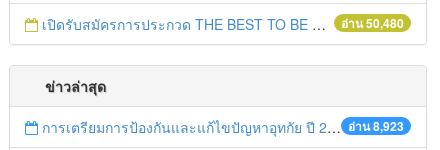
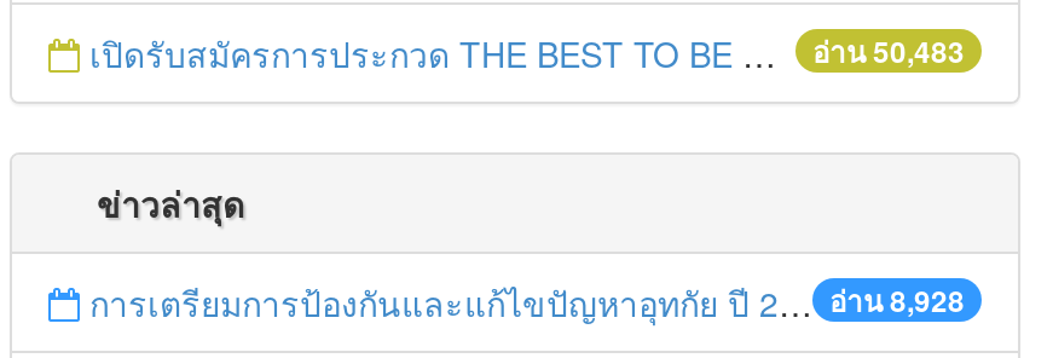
[341,14,404,32] อ่าน 50,480 -> [812,29,965,73] อ่าน 50,483
[348,117,404,135] อ่าน 8,923 -> [829,278,965,322] อ่าน 8,928

